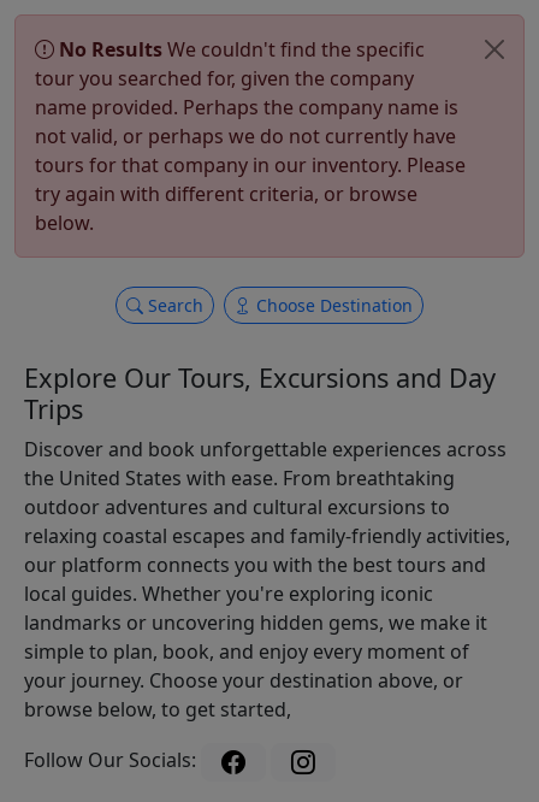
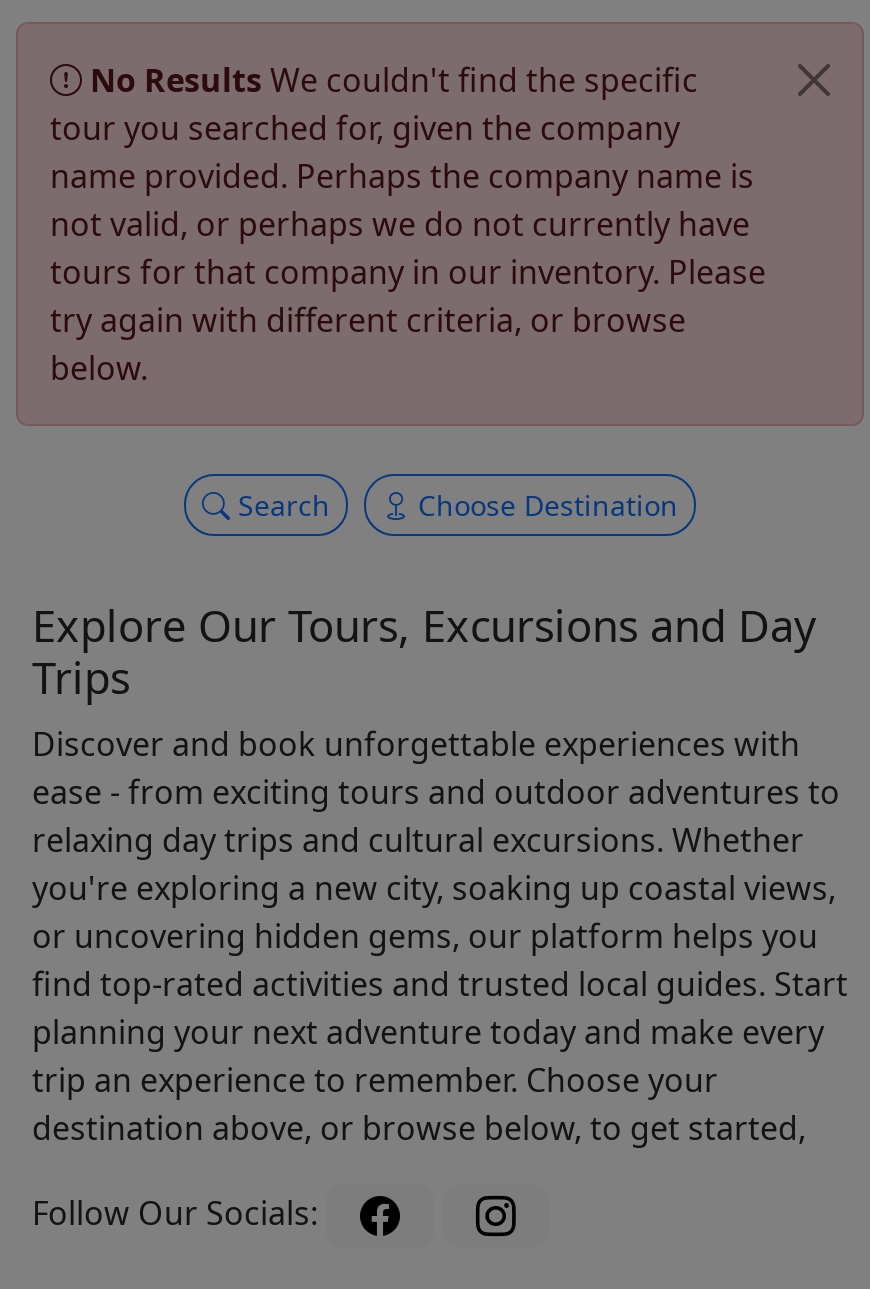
[24,436,510,723] Discover and book unforgettable experiences across | the United States with ease. From breathtaking | outdoor adventures and cultural excursions to | relaxing coastal escapes and family-friendly activities, | our platform connects you with the best tours and | local guides. Whether you're exploring iconic | landmarks or uncovering hidden gems, we make it | simple to plan, book, and enjoy every moment of | your journey. Choose your destination above, or | browse below, to get started, -> [32,722,848,1150] Discover and book unforgettable experiences with | ease - from exciting tours and outdoor adventures to | relaxing day trips and cultural excursions. Whether | you're exploring a new city, soaking up coastal views, | or uncovering hidden gems, our platform helps you | find top-rated activities and trusted local guides. Start | planning your next adventure today and make every | trip an experience to remember. Choose your | destination above, or browse below, to get started,

